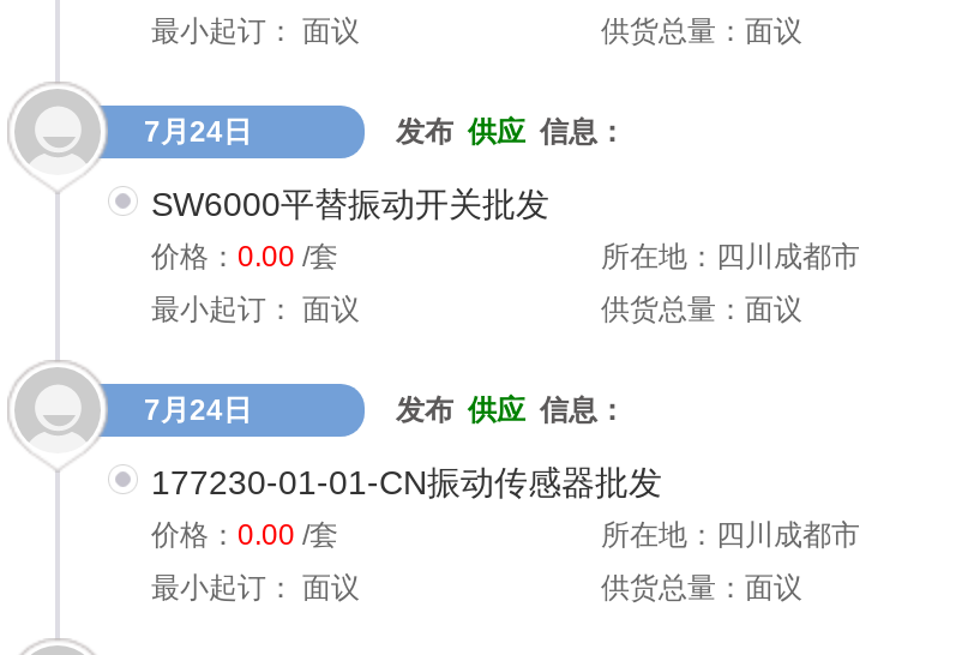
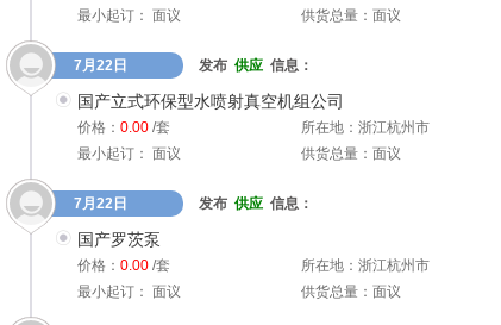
[144,115,252,149] 7月24日 -> [74,57,127,74] 7月22日
[151,185,549,223] SW6000平替振动开关批发 -> [77,92,344,111] 国产立式环保型水喷射真空机组公司
[601,240,860,274] 所在地：四川成都市 -> [300,119,429,136] 所在地：浙江杭州市
[144,393,252,427] 7月24日 -> [74,195,127,212] 7月22日
[151,463,662,501] 177230-01-01-CN振动传感器批发 -> [77,230,161,249] 国产罗茨泵
[601,518,860,552] 所在地：四川成都市 -> [300,257,429,274] 所在地：浙江杭州市

